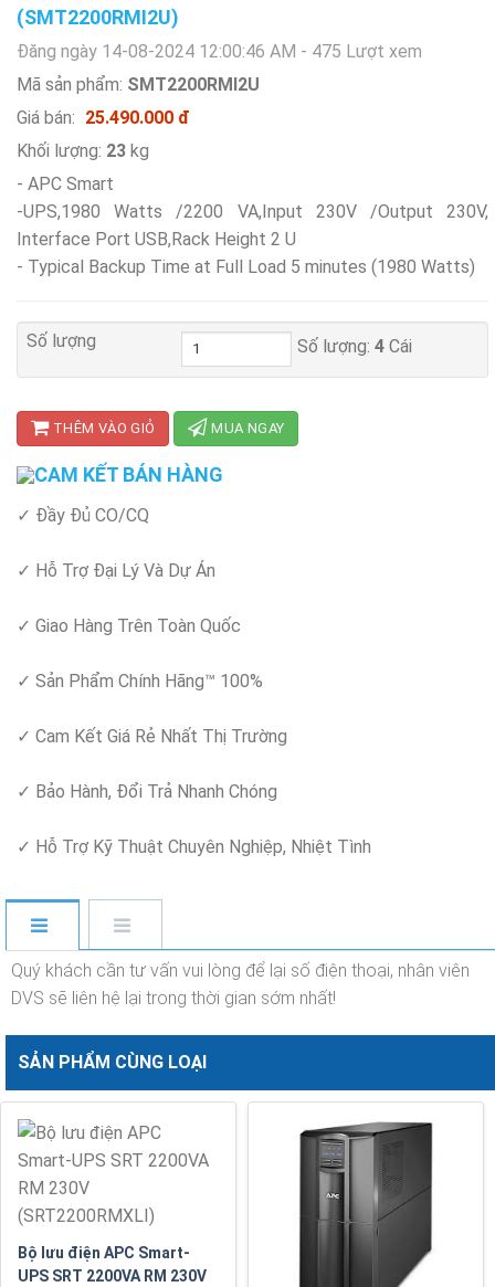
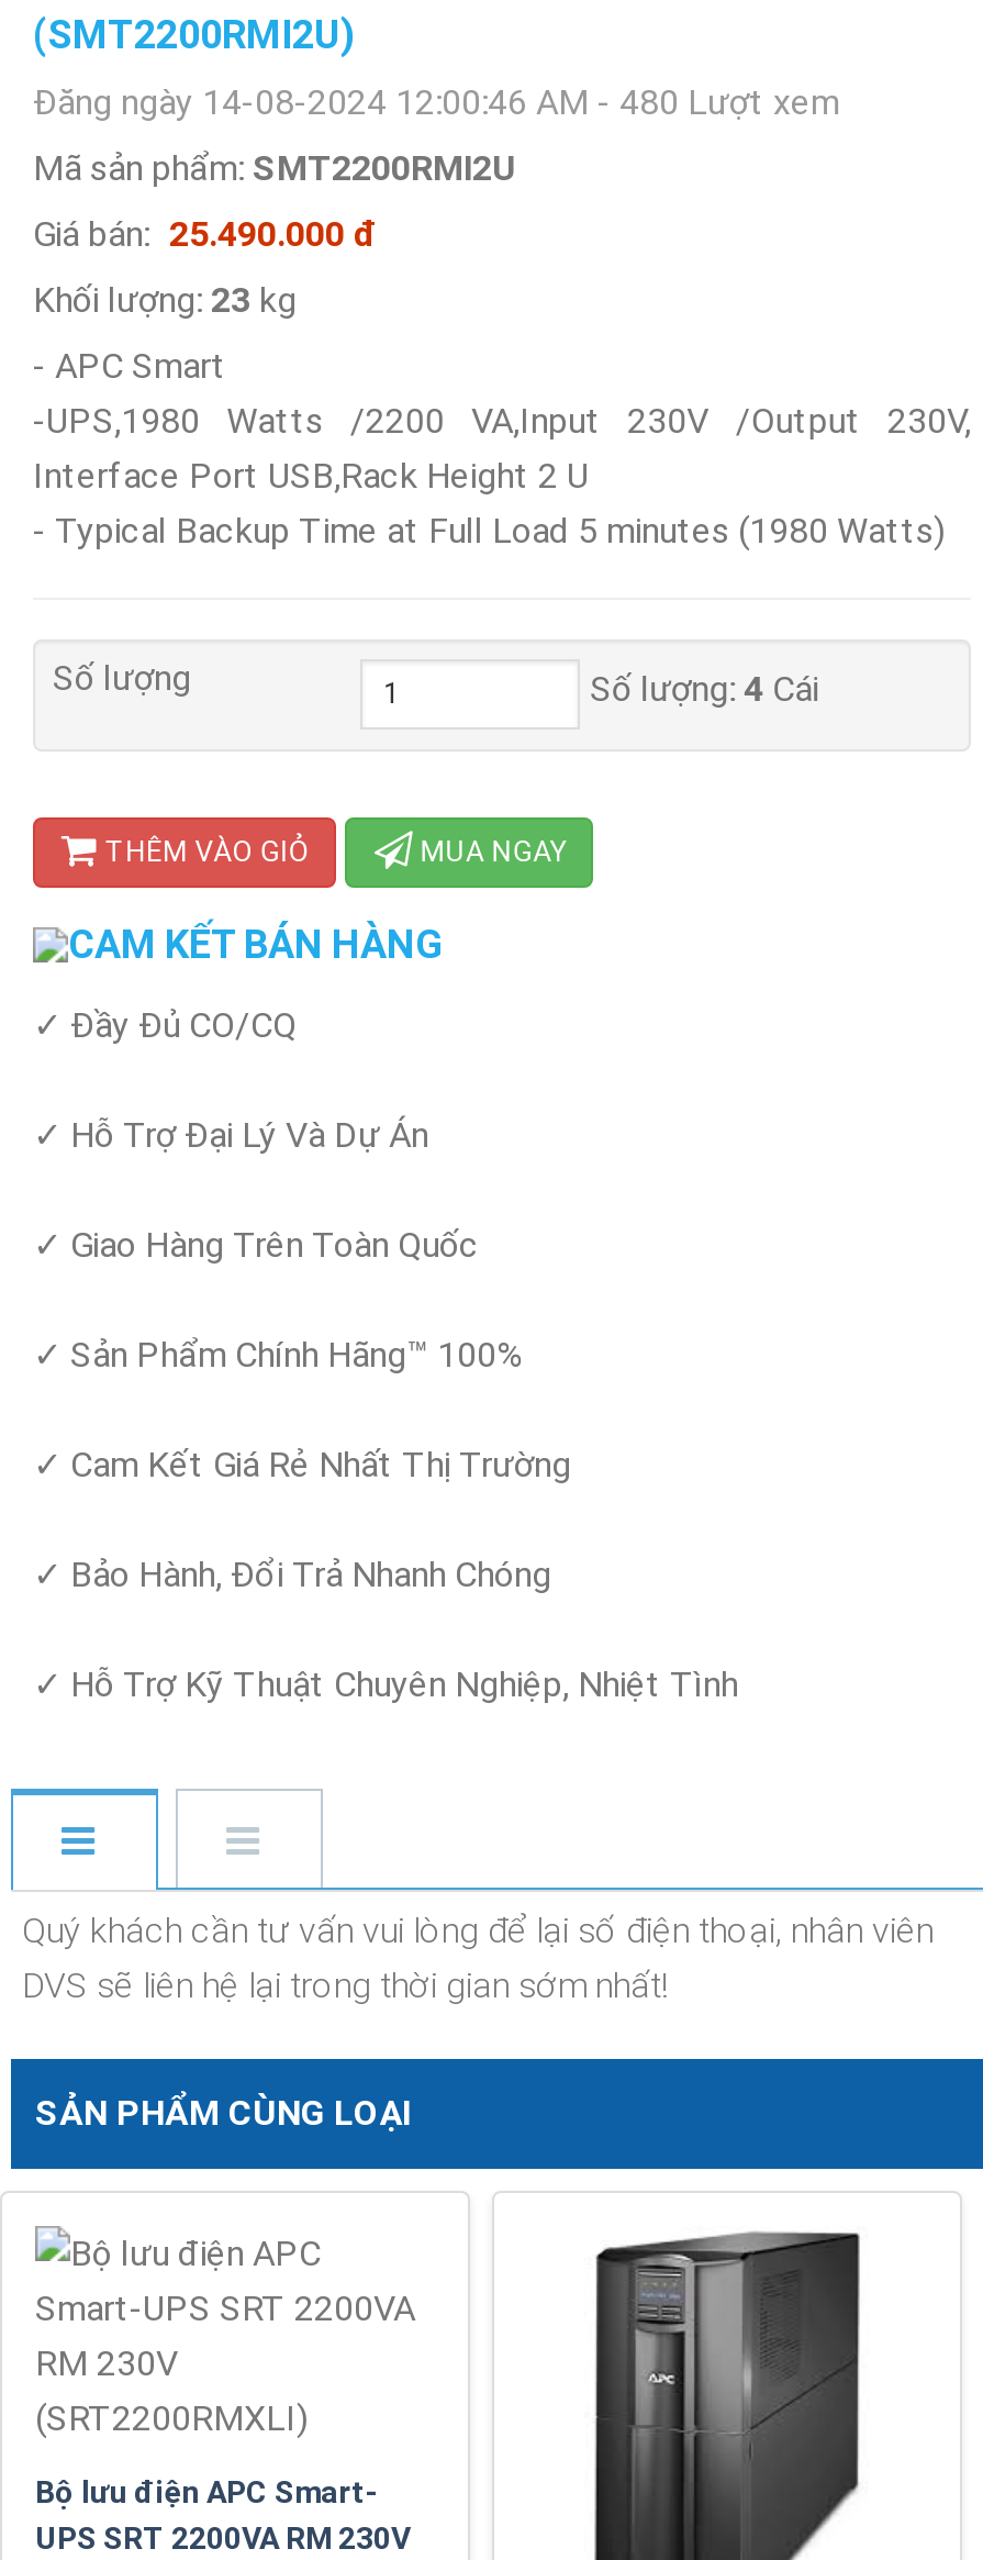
[17,40,422,61] Đăng ngày 14-08-2024 12:00:46 AM - 475 Lượt xem -> [33,80,839,122] Đăng ngày 14-08-2024 12:00:46 AM - 480 Lượt xem

